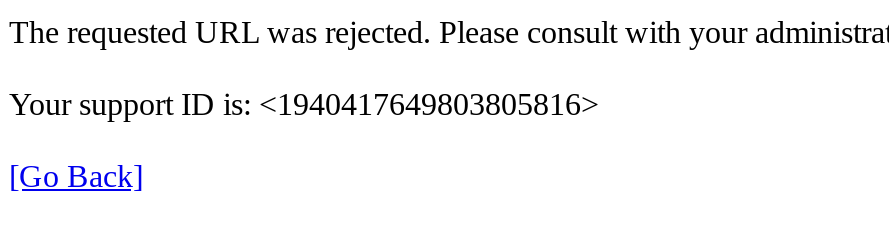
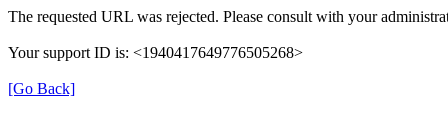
[9,87,599,121] Your support ID is: <1940417649803805816> -> [8,44,303,61] Your support ID is: <1940417649776505268>

